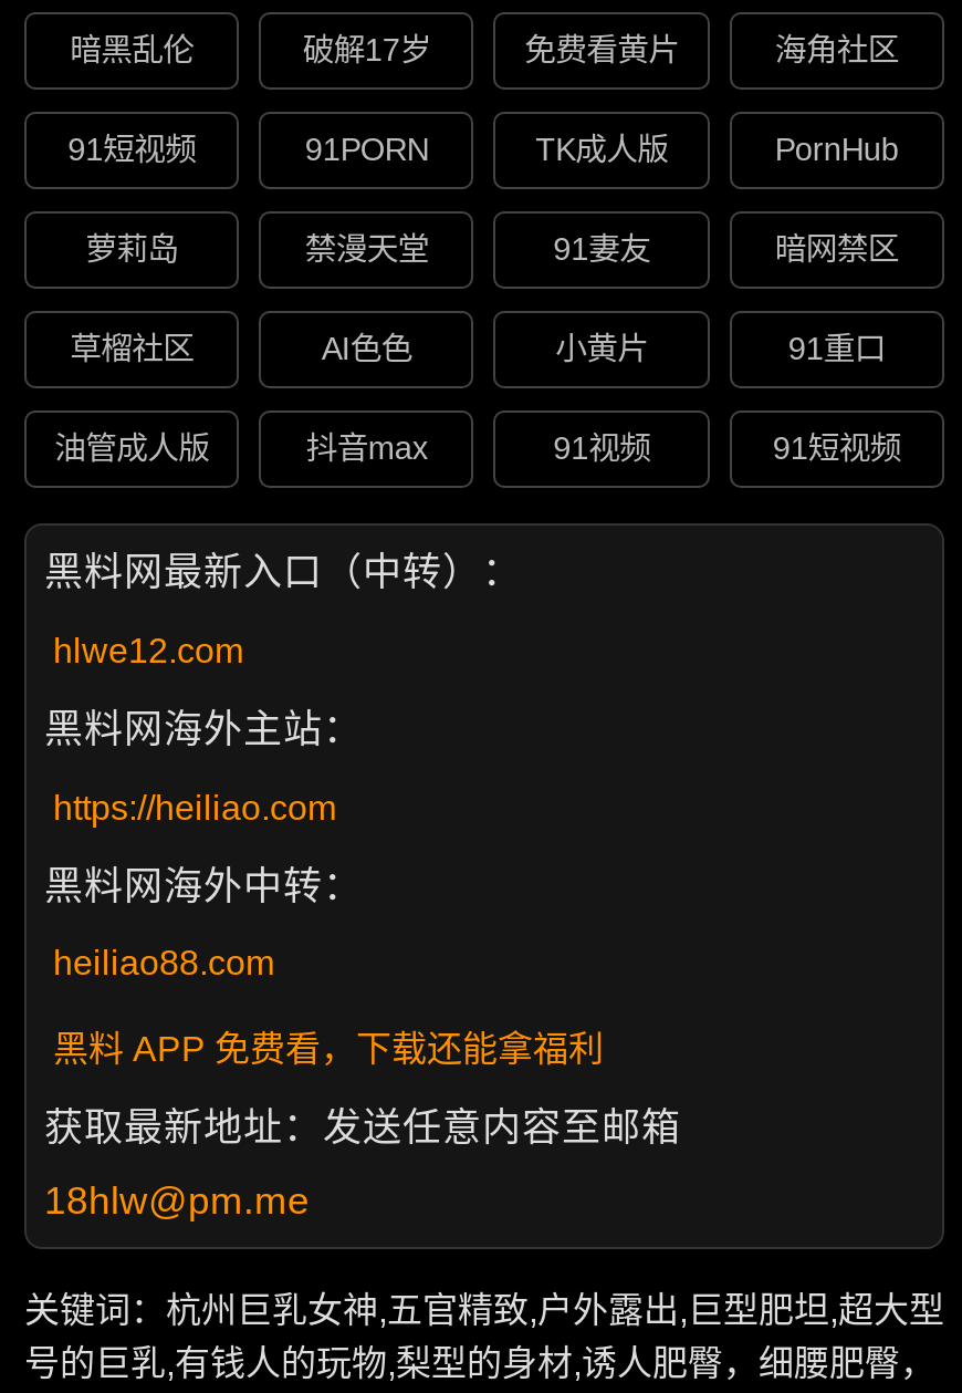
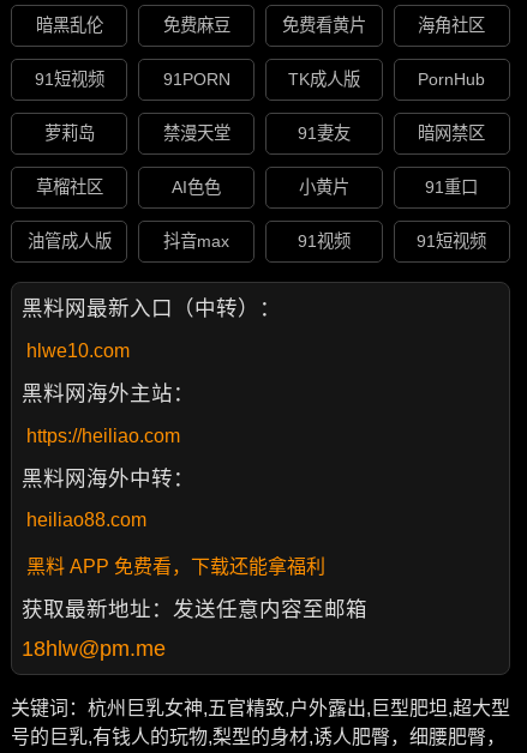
[303,33,431,68] 破解17岁 -> [163,16,230,35] 免费麻豆
[53,631,243,669] hlwe12.com -> [26,340,130,361] hlwe10.com

